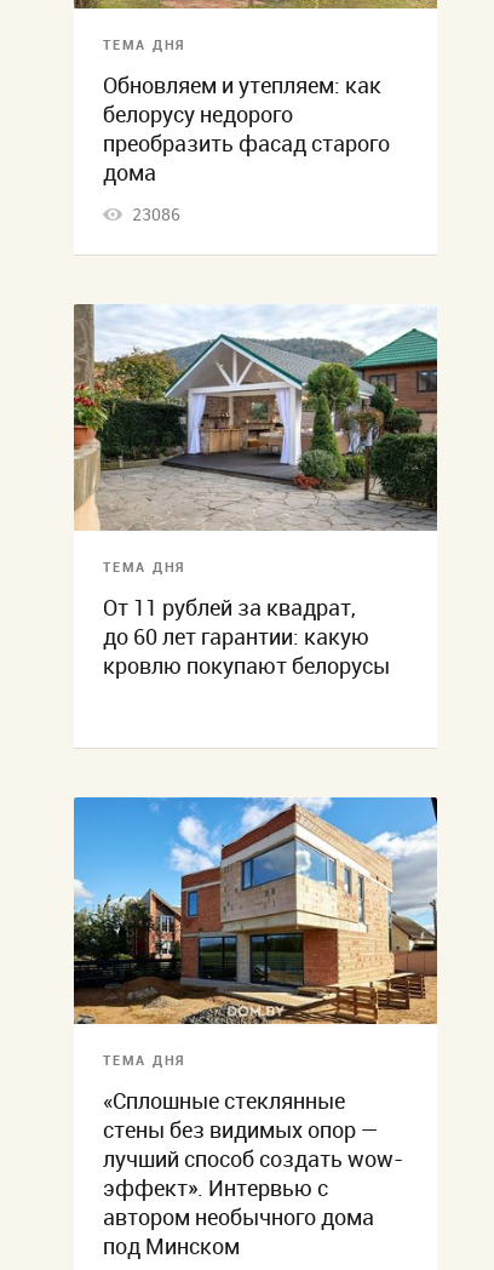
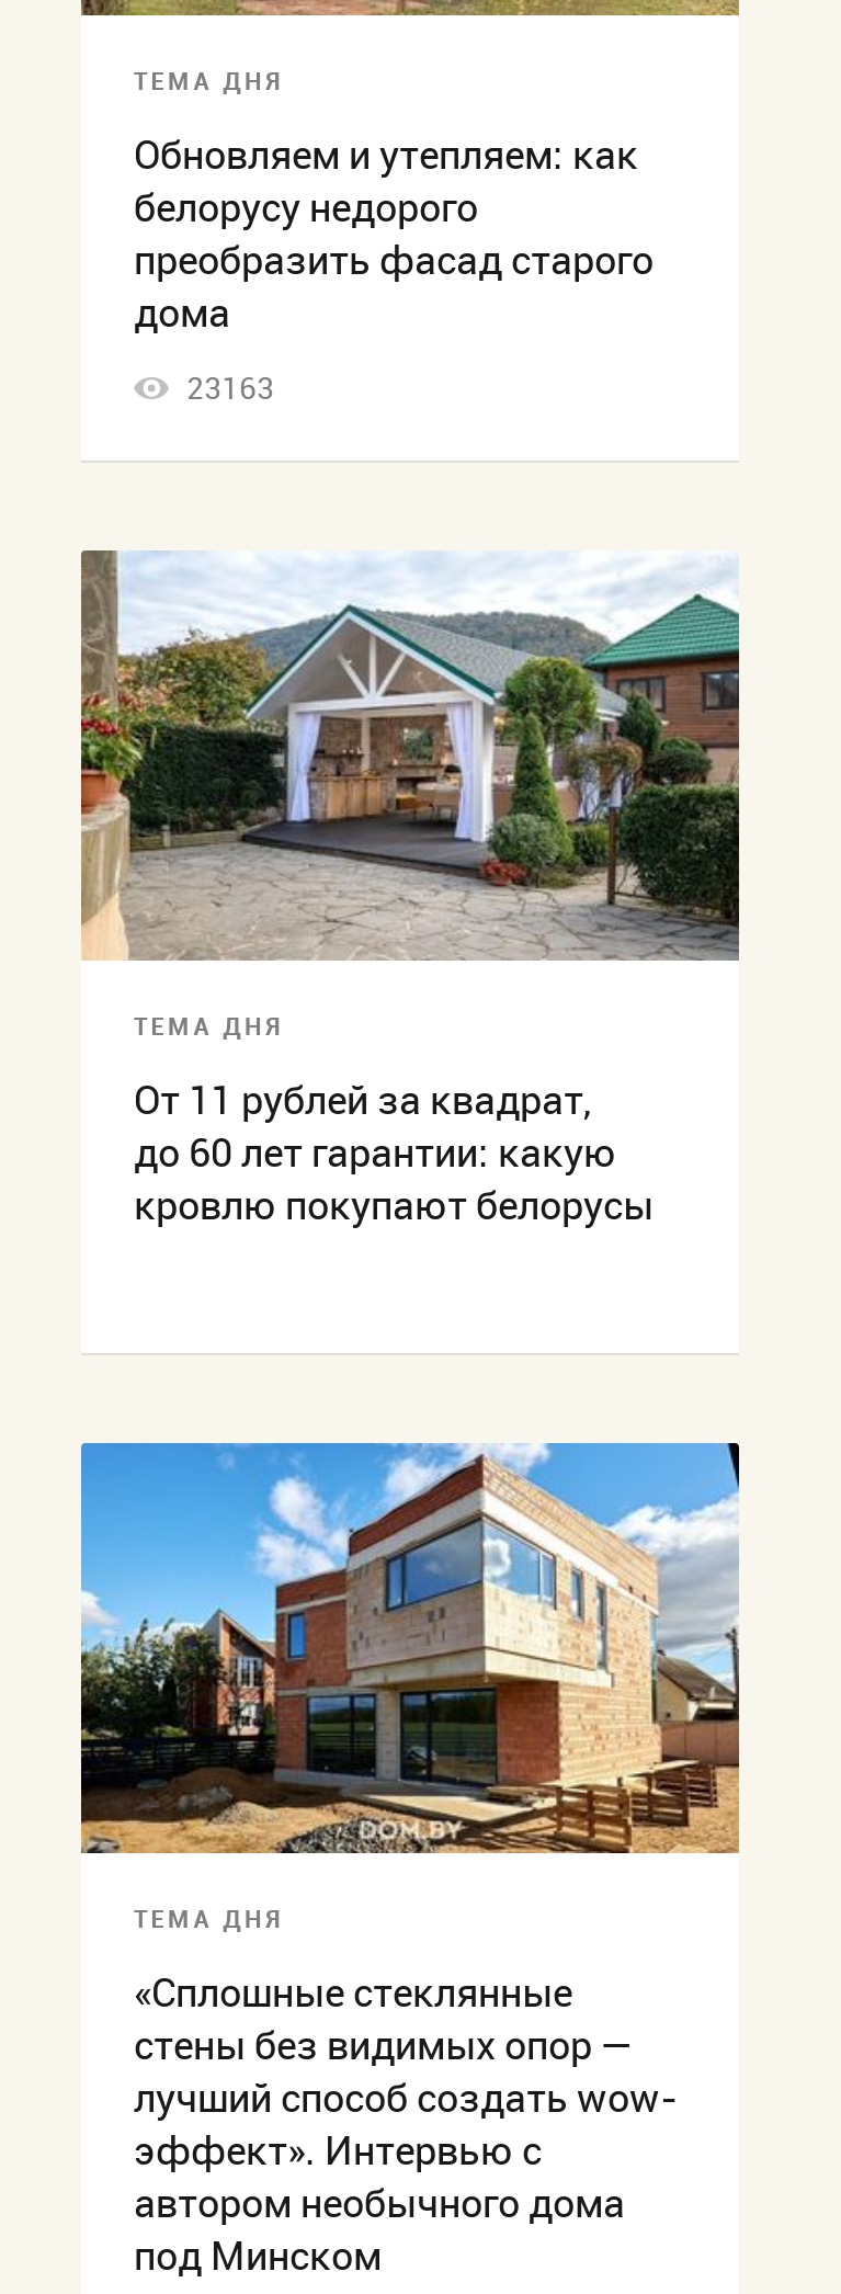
[132,205,180,224] 23086 -> [186,371,274,406] 23163

